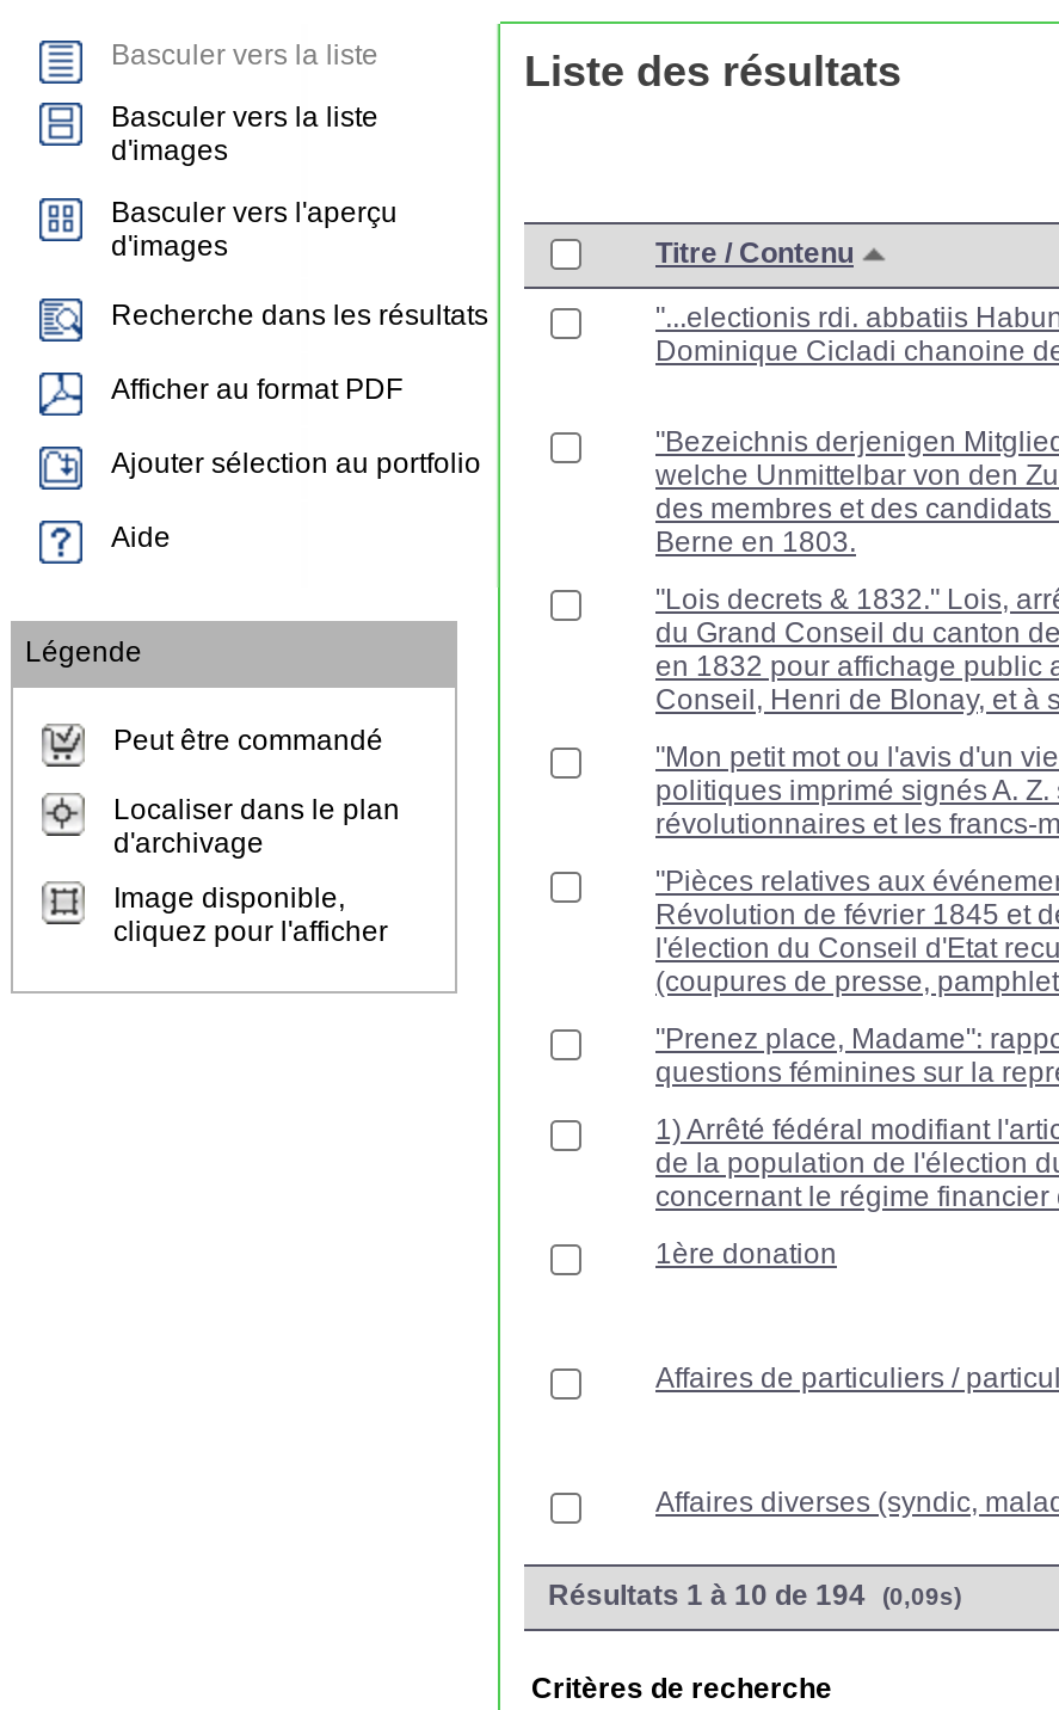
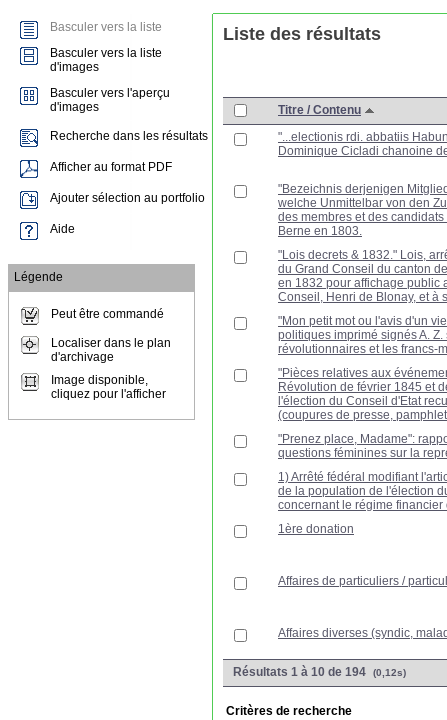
[548,1579,961,1612] Résultats 1 à 10 de 194 (0,09s) -> [233,665,406,679] Résultats 1 à 10 de 194 (0,12s)

